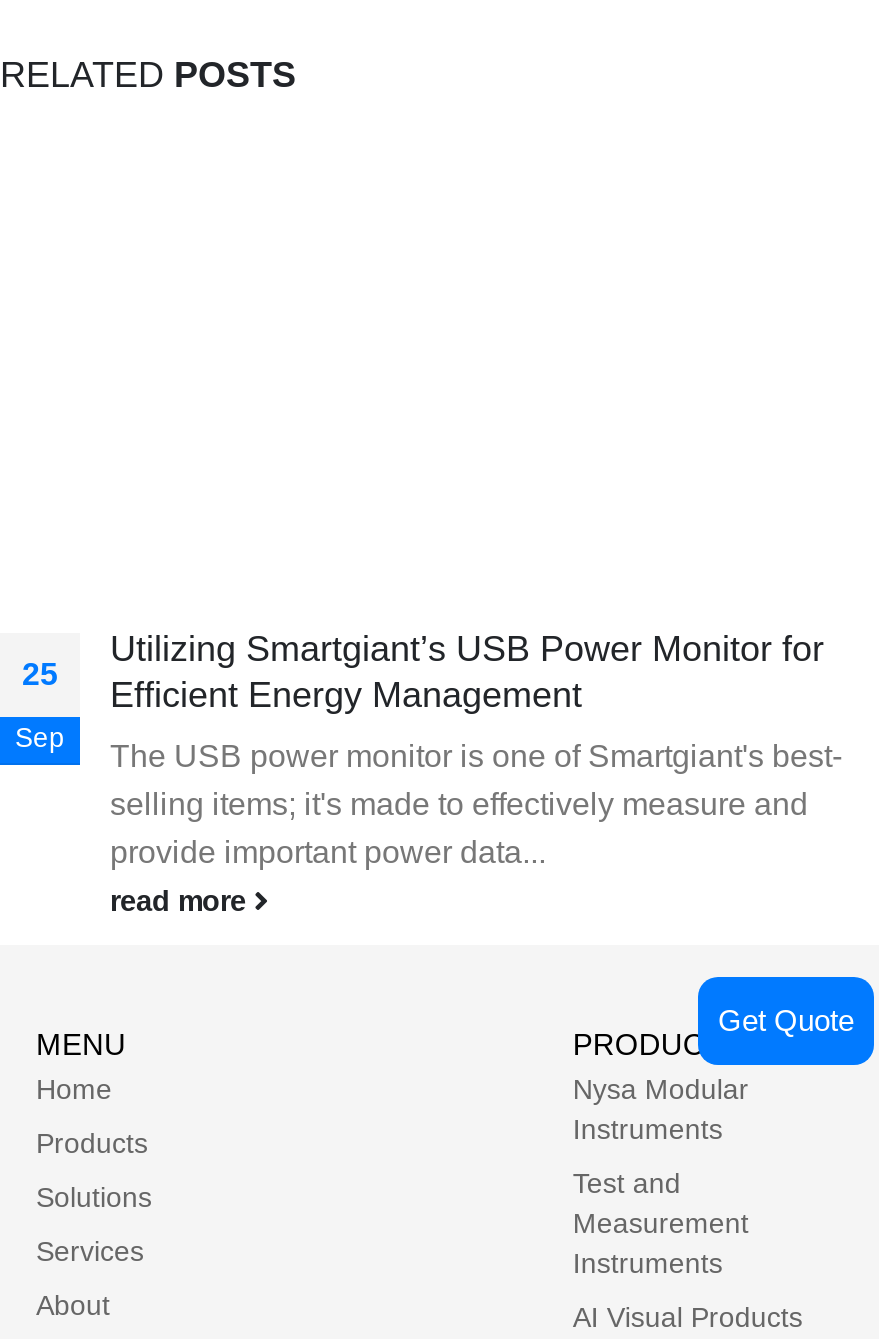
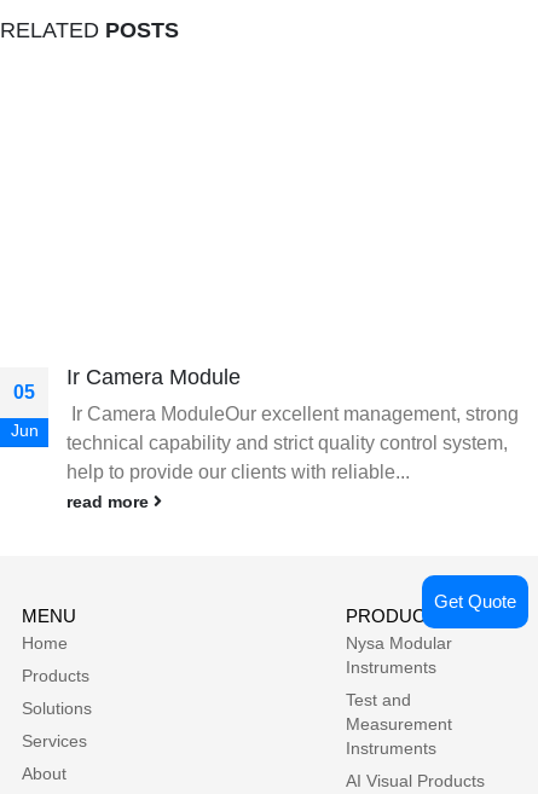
[110,629,824,715] Utilizing Smartgiant’s USB Power Monitor for | Efficient Energy Management -> [66,365,241,389] Ir Camera Module
[22,657,58,691] 25 -> [13,382,35,402] 05
[15,723,65,753] Sep -> [10,422,38,440] Jun
[110,739,842,869] The USB power monitor is one of Smartgiant's best- | selling items; it's made to effectively measure and | provide important power data... -> [66,403,519,482] Ir Camera ModuleOur excellent management, strong | technical capability and strict quality control system, | help to provide our clients with reliable...
moved [110,885,254,917] -> [66,492,154,511]: read more

